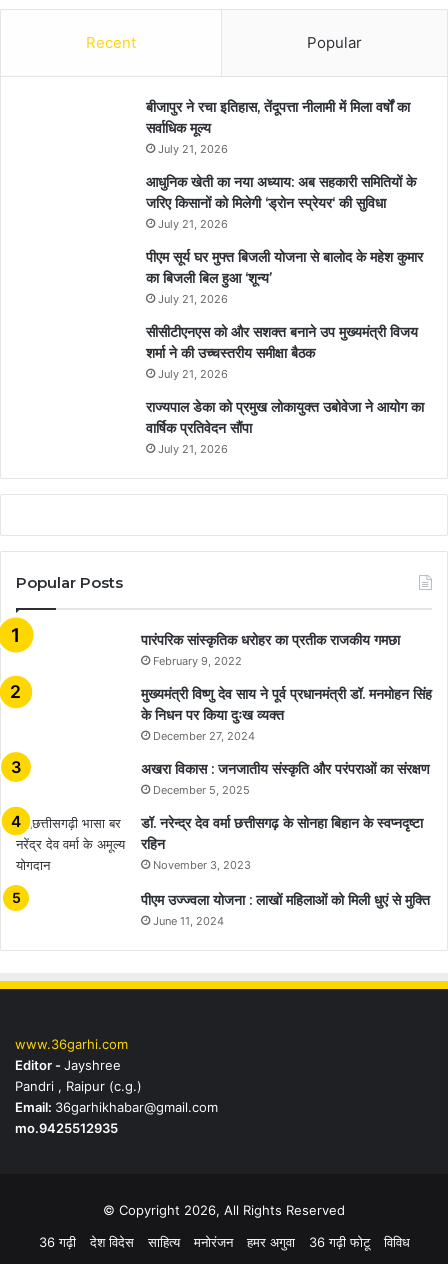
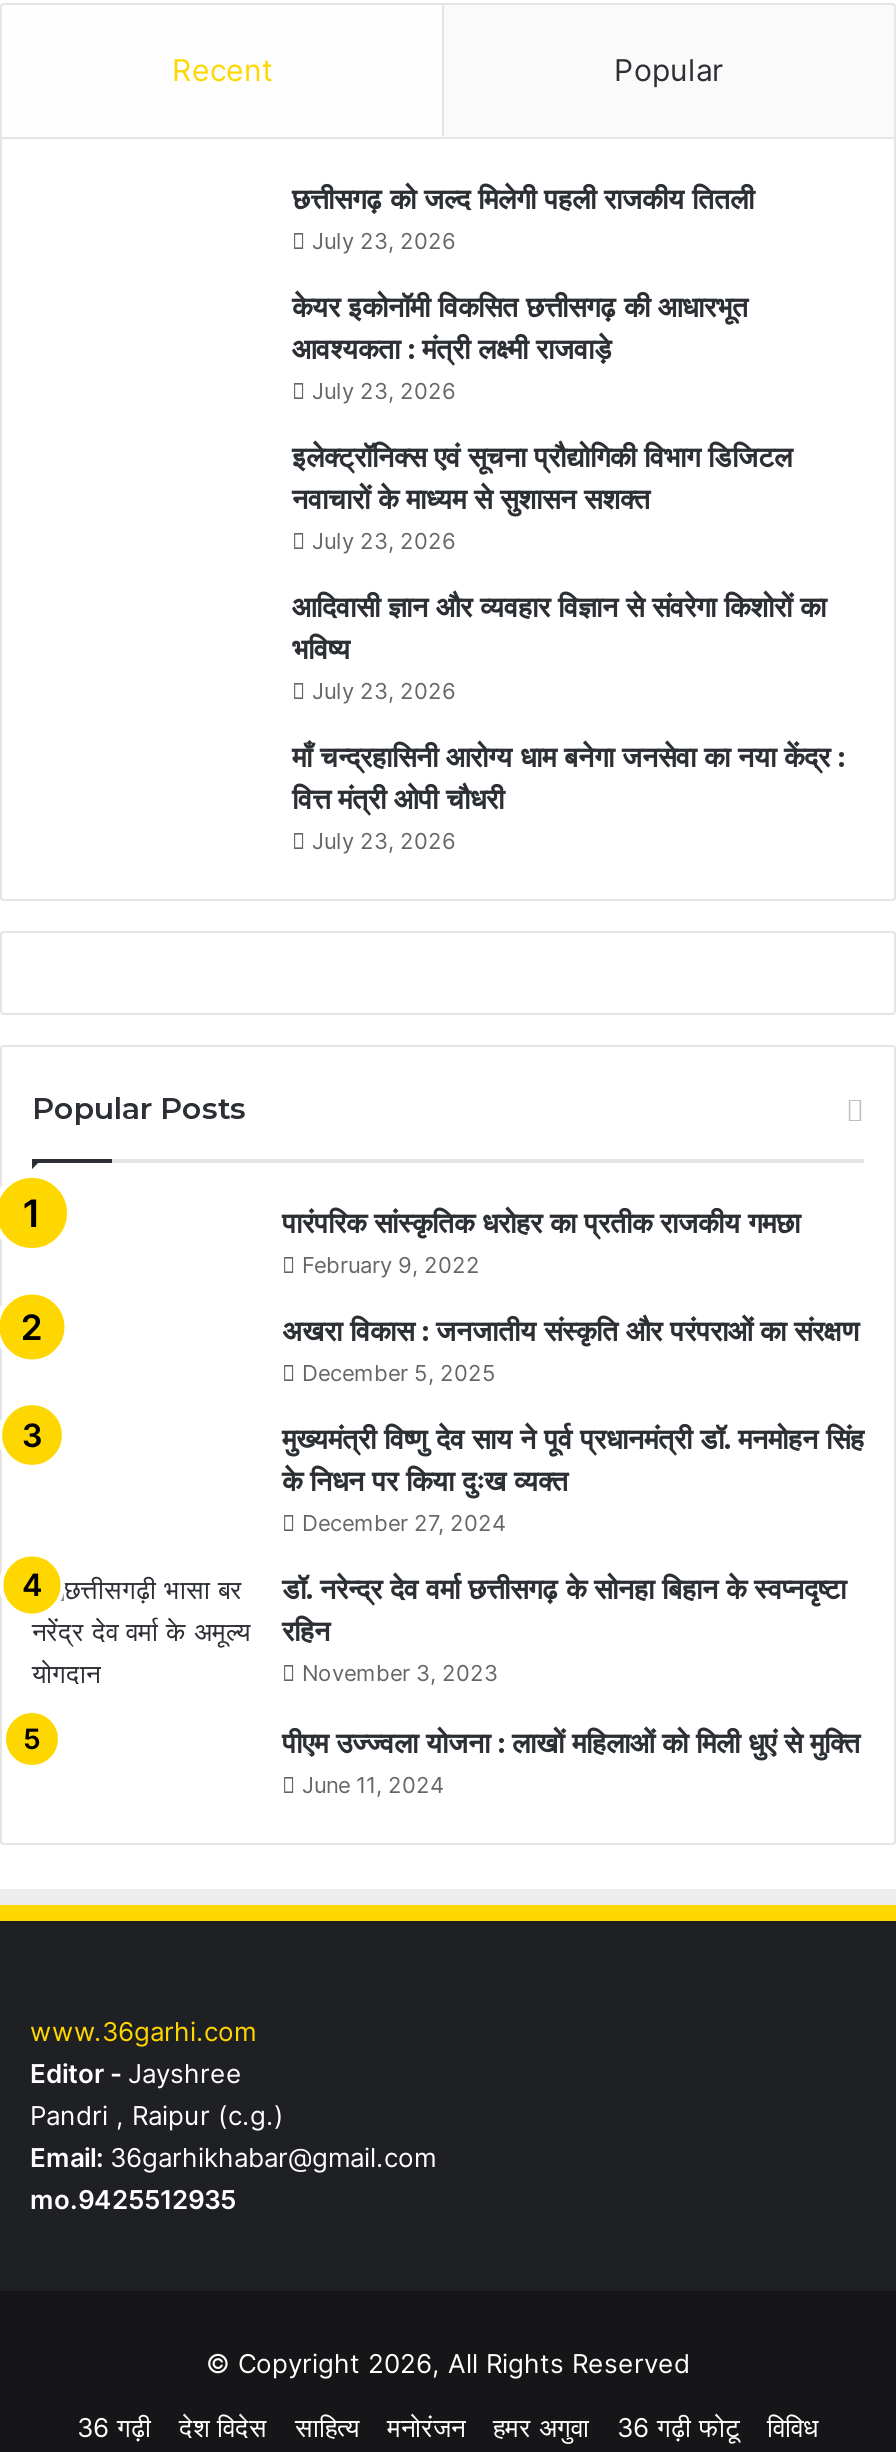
[146,98,410,156] बीजापुर ने रचा इतिहास, तेंदूपत्ता नीलामी में मिला वर्षों का | सर्वाधिक मूल्य | July 21, 2026 -> [292,181,754,255] छत्तीसगढ़ को जल्द मिलेगी पहली राजकीय तितली | July 23, 2026
[146,173,416,231] आधुनिक खेती का नया अध्याय: अब सहकारी समितियों के | जरिए किसानों को मिलेगी ‘ड्रोन स्प्रेयर‘ की सुविधा | July 21, 2026 -> [292,289,748,405] केयर इकोनॉमी विकसित छत्तीसगढ़ की आधारभूत | आवश्यकता : मंत्री लक्ष्मी राजवाड़े | July 23, 2026
[146,248,423,306] पीएम सूर्य घर मुफ्त बिजली योजना से बालोद के महेश कुमार | का बिजली बिल हुआ ‘शून्य’ | July 21, 2026 -> [292,439,792,555] इलेक्ट्रॉनिक्स एवं सूचना प्रौद्योगिकी विभाग डिजिटल | नवाचारों के माध्यम से सुशासन सशक्त | July 23, 2026
[146,323,418,381] सीसीटीएनएस को और सशक्त बनाने उप मुख्यमंत्री विजय | शर्मा ने की उच्चस्तरीय समीक्षा बैठक | July 21, 2026 -> [292,589,826,705] आदिवासी ज्ञान और व्यवहार विज्ञान से संवरेगा किशोरों का | भविष्य | July 23, 2026
[146,398,424,456] राज्यपाल डेका को प्रमुख लोकायुक्त उबोवेजा ने आयोग का | वार्षिक प्रतिवेदन सौंपा | July 21, 2026 -> [292,739,844,855] माँ चन्द्रहासिनी आरोग्य धाम बनेगा जनसेवा का नया केंद्र : | वित्त मंत्री ओपी चौधरी | July 23, 2026
moved [141,685,432,743] -> [282,1421,864,1537]: मुख्यमंत्री विष्णु देव साय ने पूर्व प्रधानमंत्री डॉ. मनमोहन सिंह | के निधन पर किया दुःख व्यक्त | December 27, 2024
moved [141,760,430,797] -> [282,1313,860,1387]: अखरा विकास : जनजातीय संस्कृति और परंपराओं का संरक्षण | December 5, 2025

